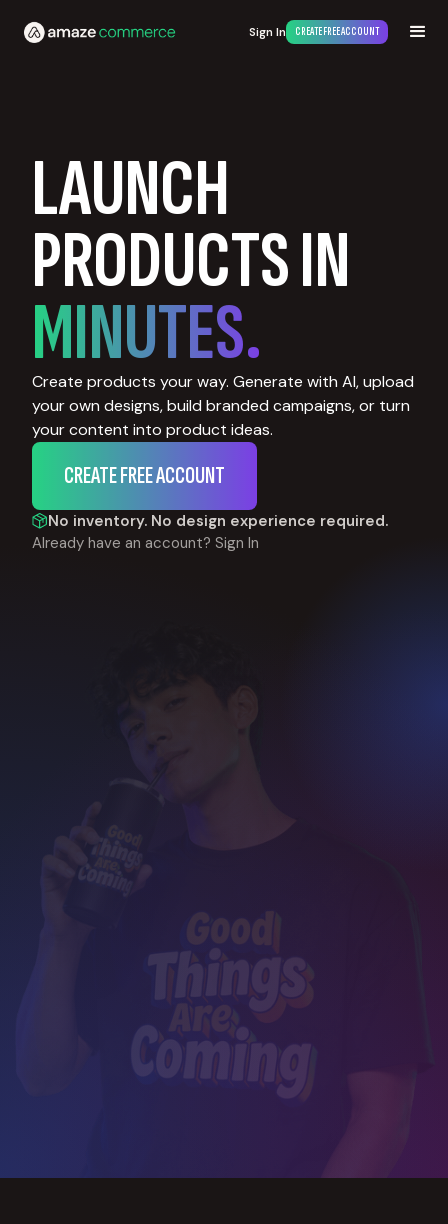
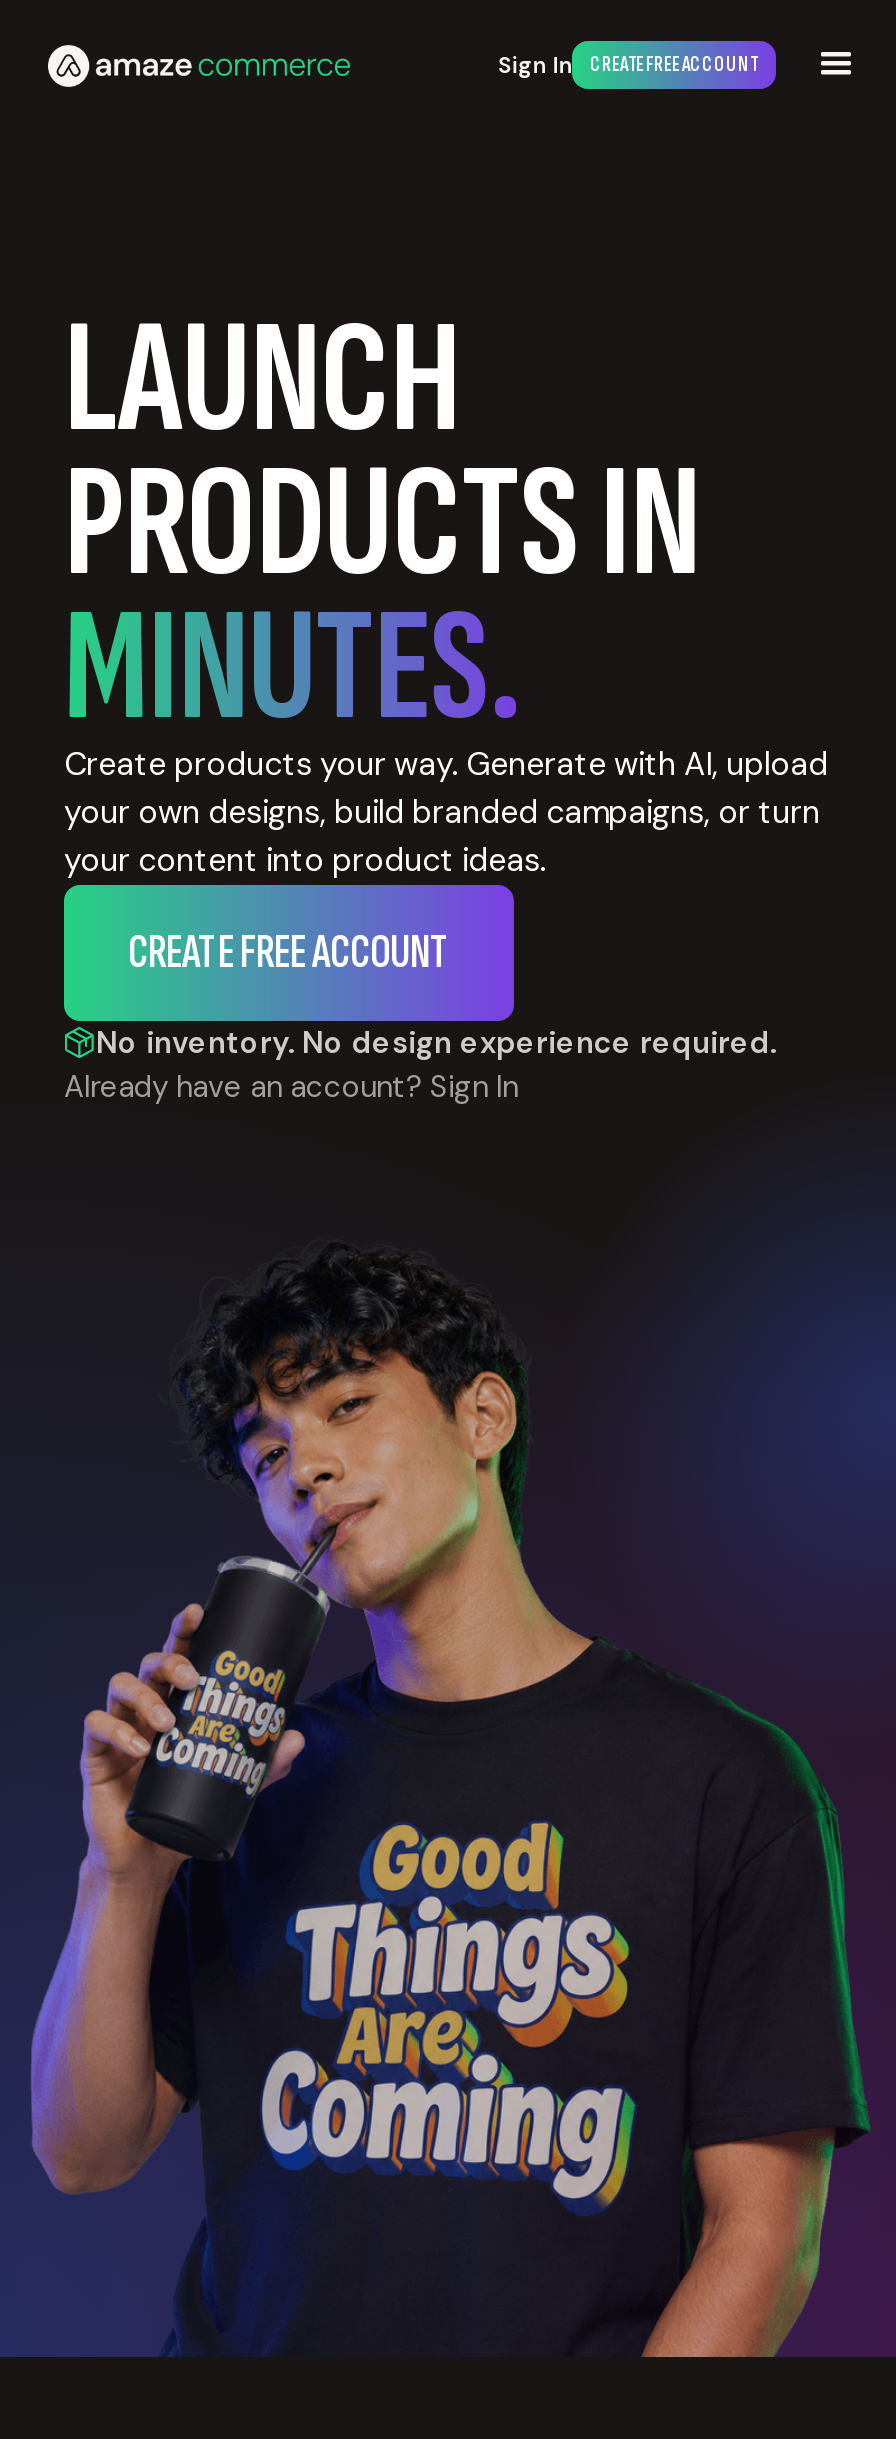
[16,671,434,1178] [image] -> [30,1325,870,2357] [image]

